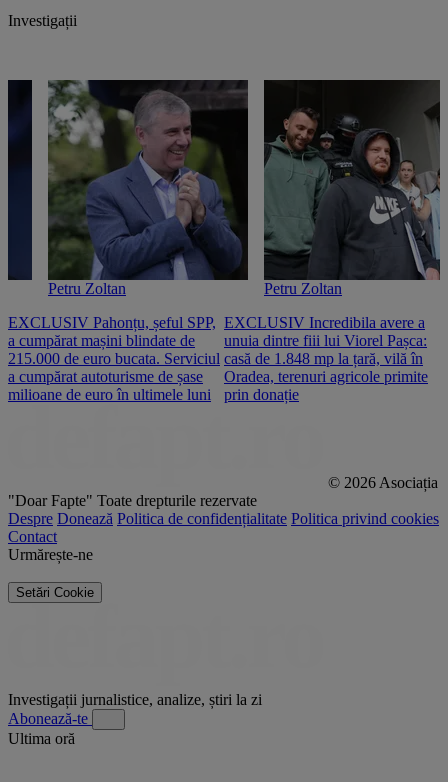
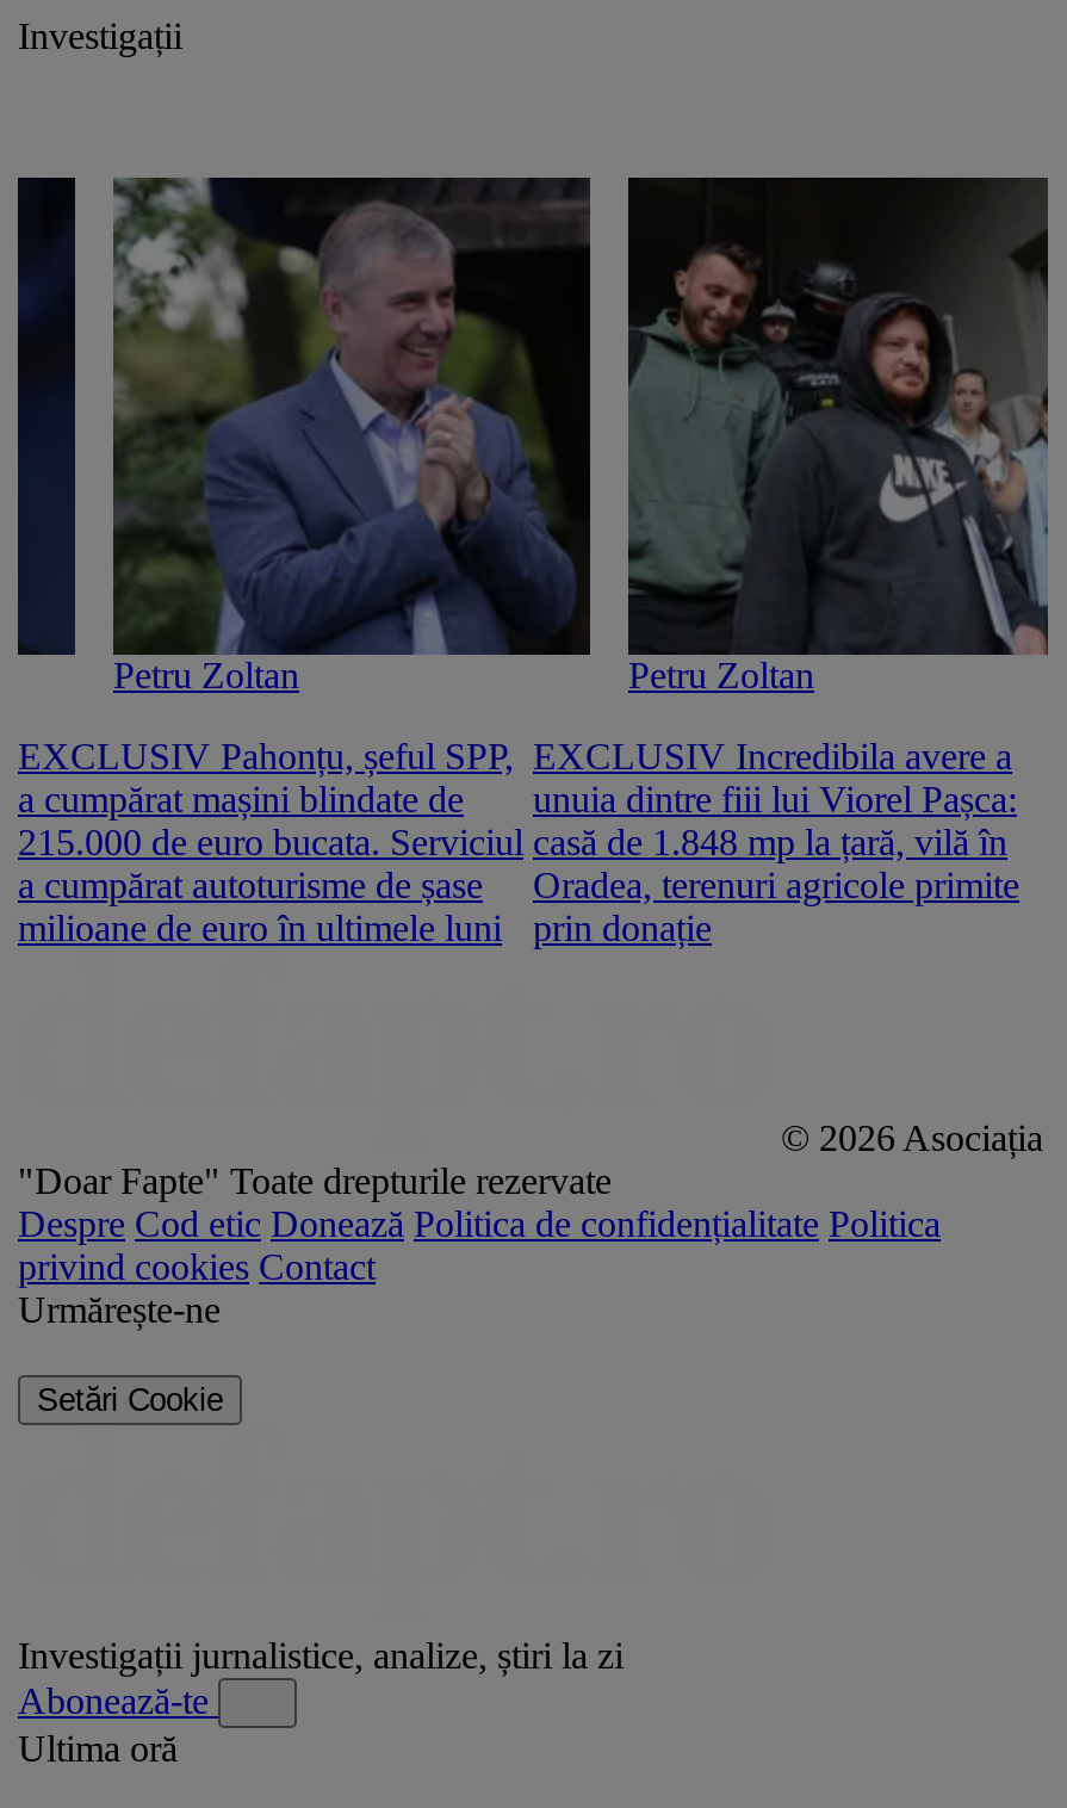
[8,510,439,545] Despre Donează Politica de confidențialitate Politica privind cookies | Contact -> [18,1203,941,1286] Despre Cod etic Donează Politica de confidențialitate Politica | privind cookies Contact

